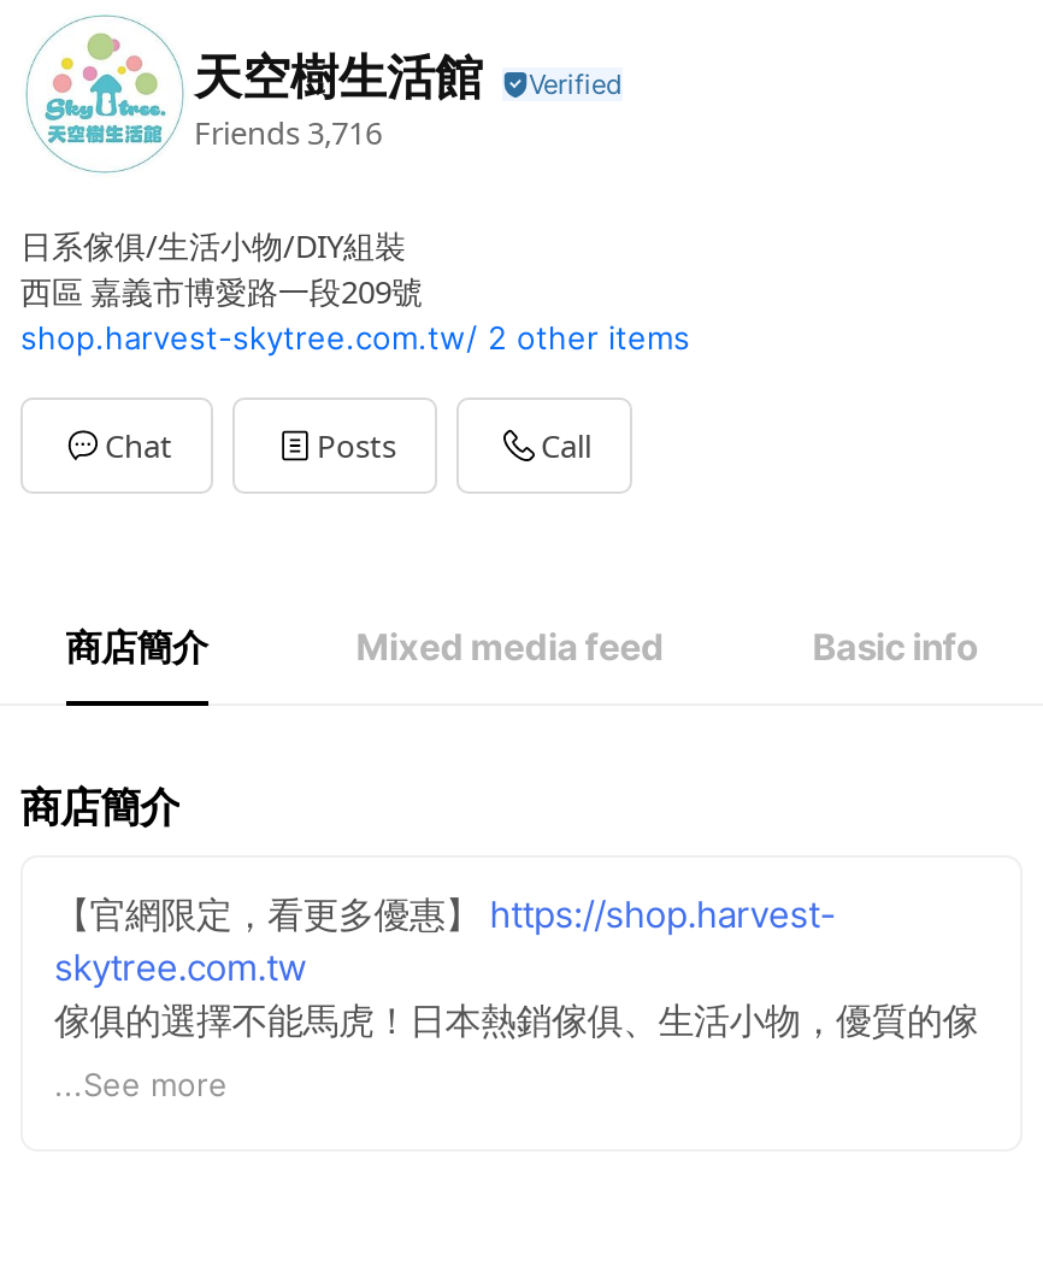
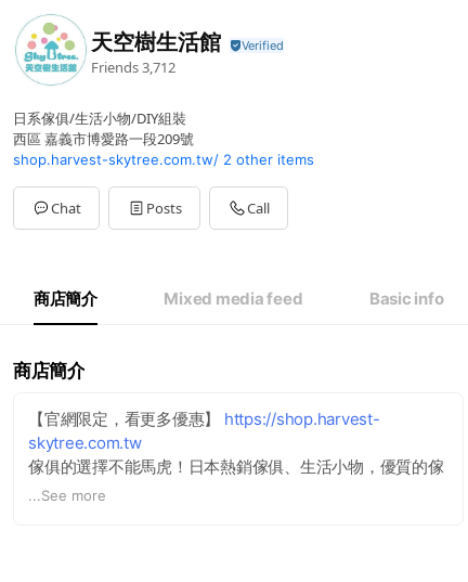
[194,110,382,153] Friends 3,716 -> [91,57,175,76] Friends 3,712

